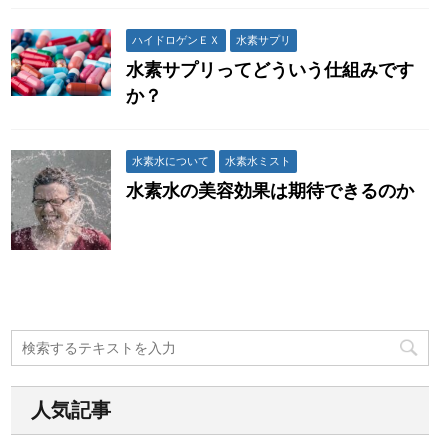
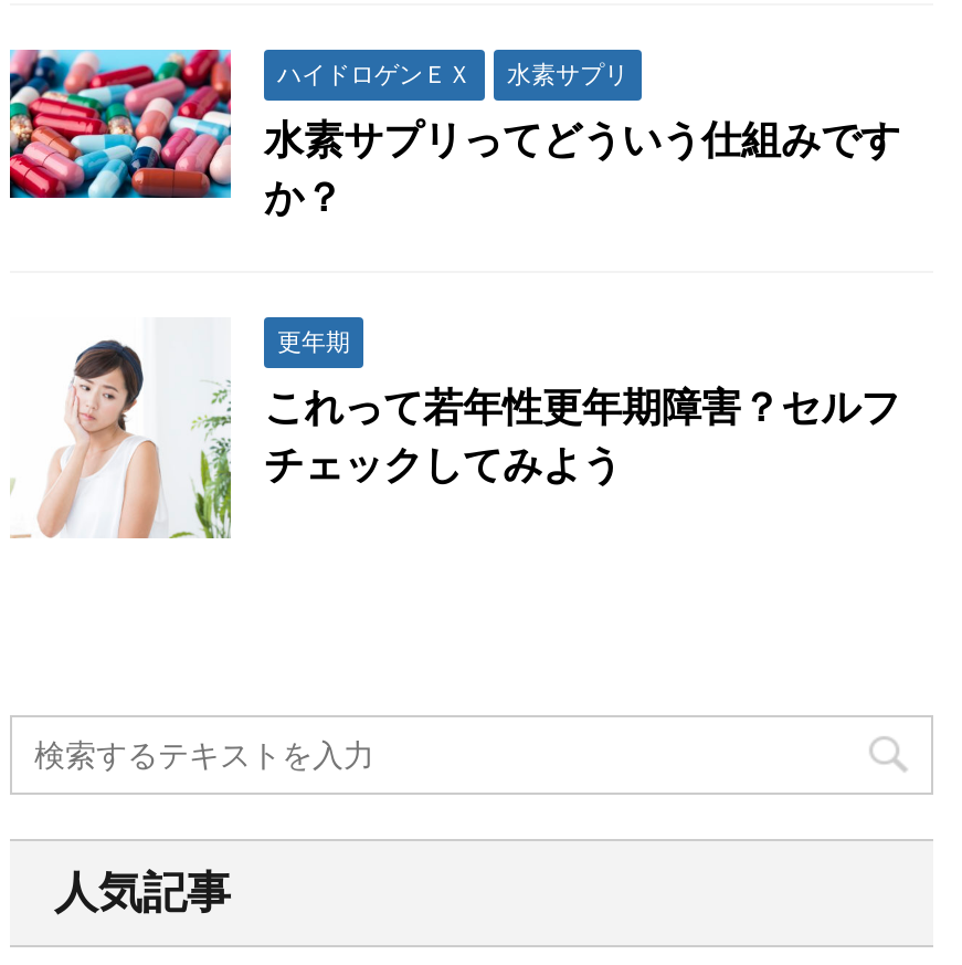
[10,149,414,251] [image] | 水素水の美容効果は期待できるのか -> [10,317,900,541] [image] | これって若年性更年期障害？セルフ | チェックしてみよう
[132,154,291,168] 水素水について | 水素水ミスト -> [277,326,350,357] 更年期

